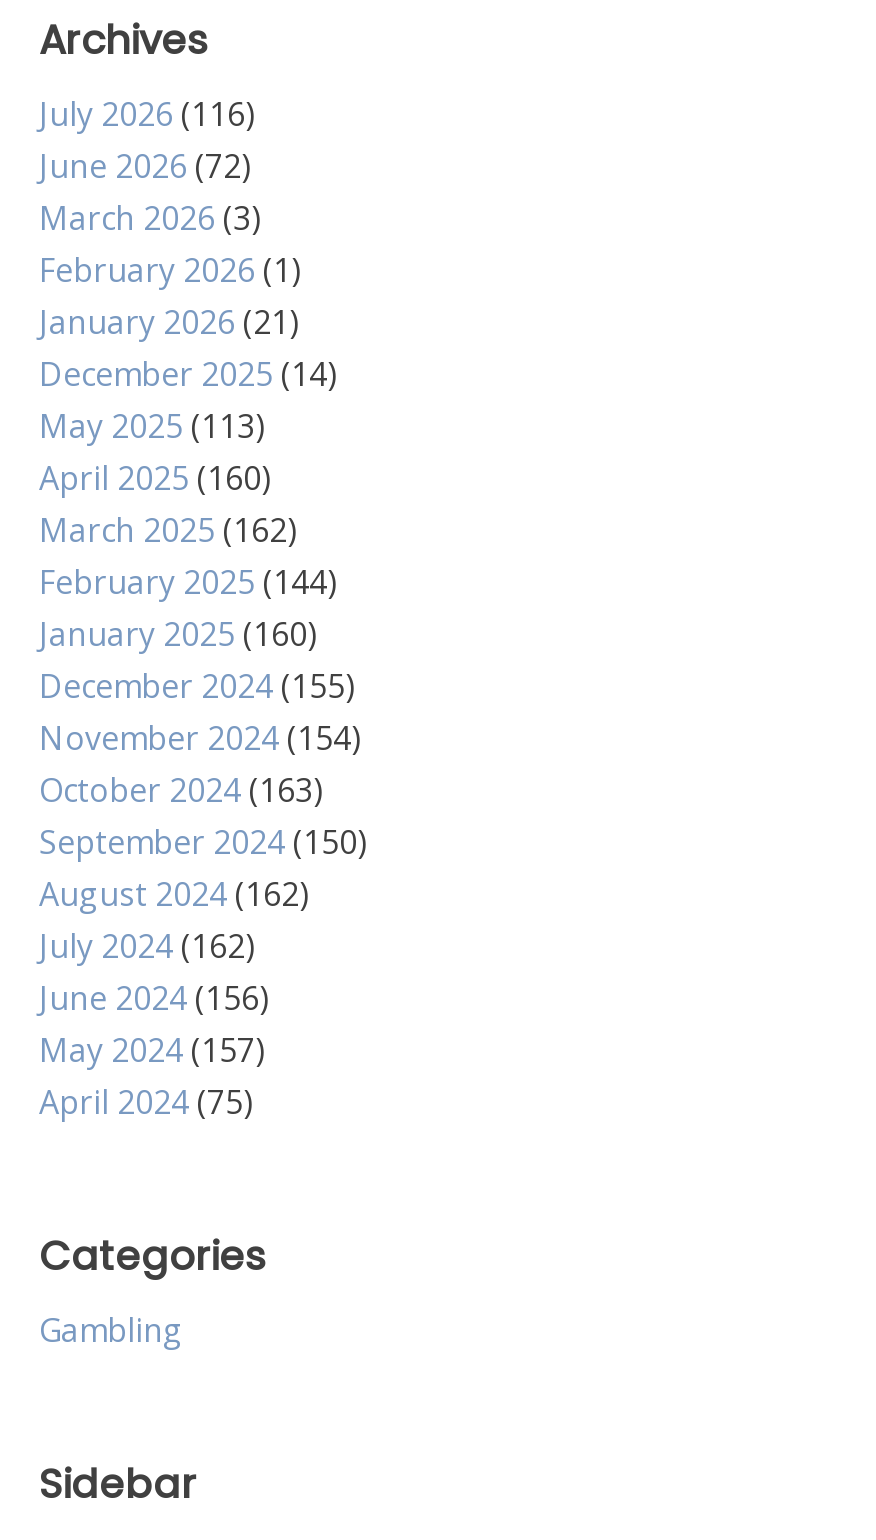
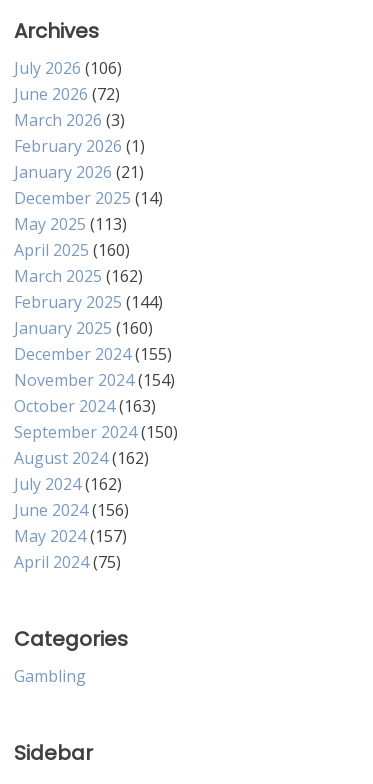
[39,92,255,136] July 2026 (116) -> [14,57,122,79] July 2026 (106)

